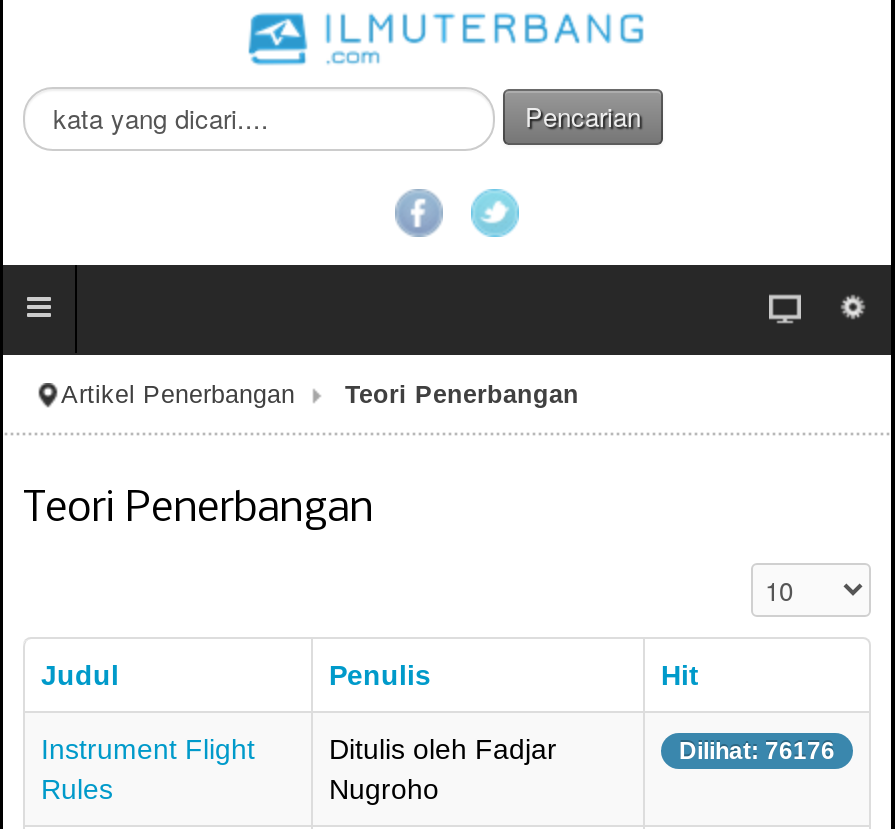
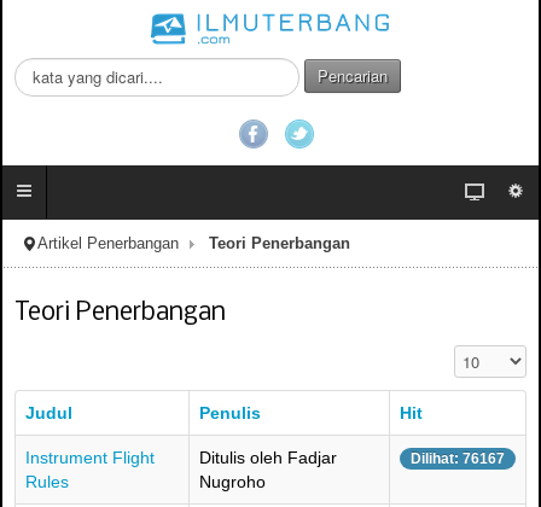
[679,737,835,765] Dilihat: 76176 -> [411,451,505,467] Dilihat: 76167

